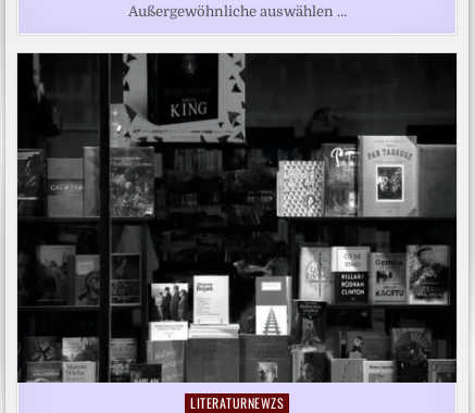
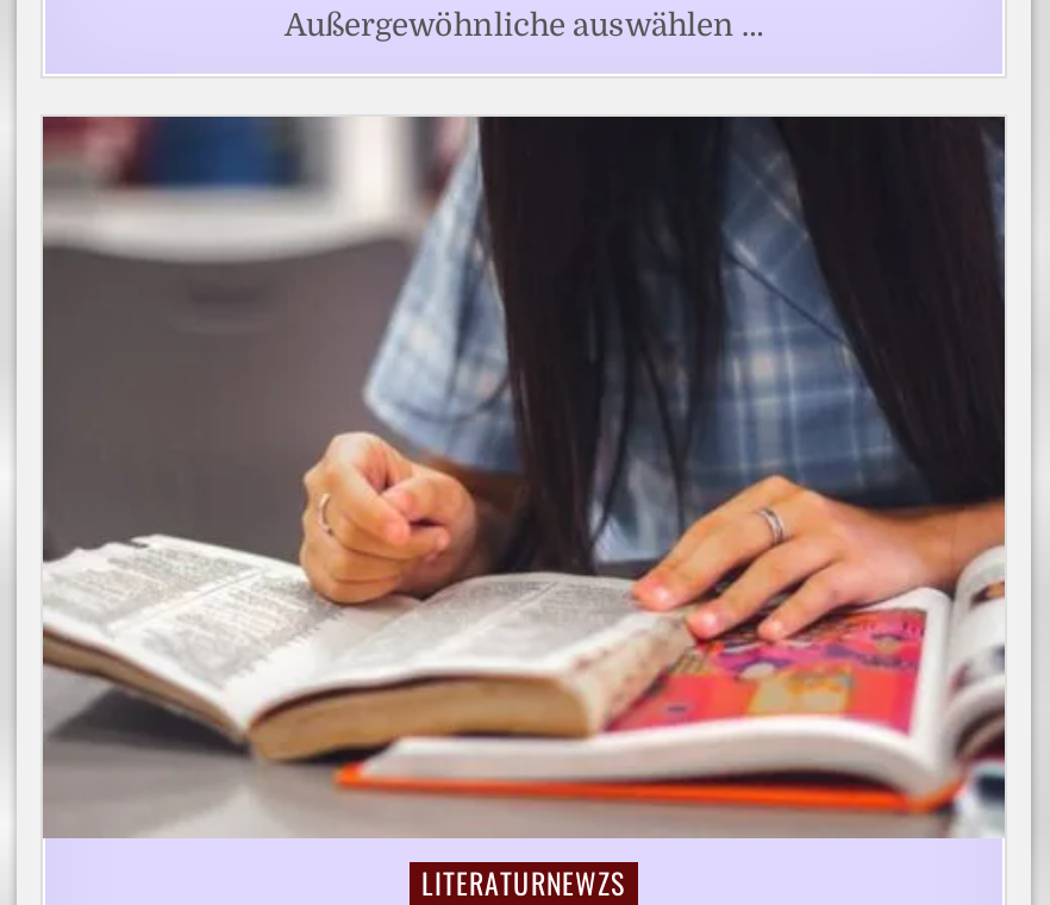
[16,52,458,384] [image] -> [40,114,1007,838] [image]

